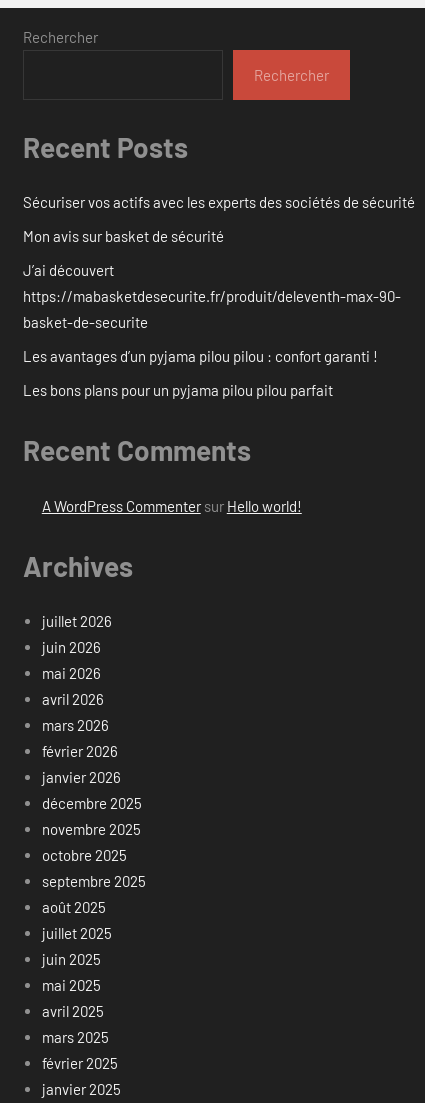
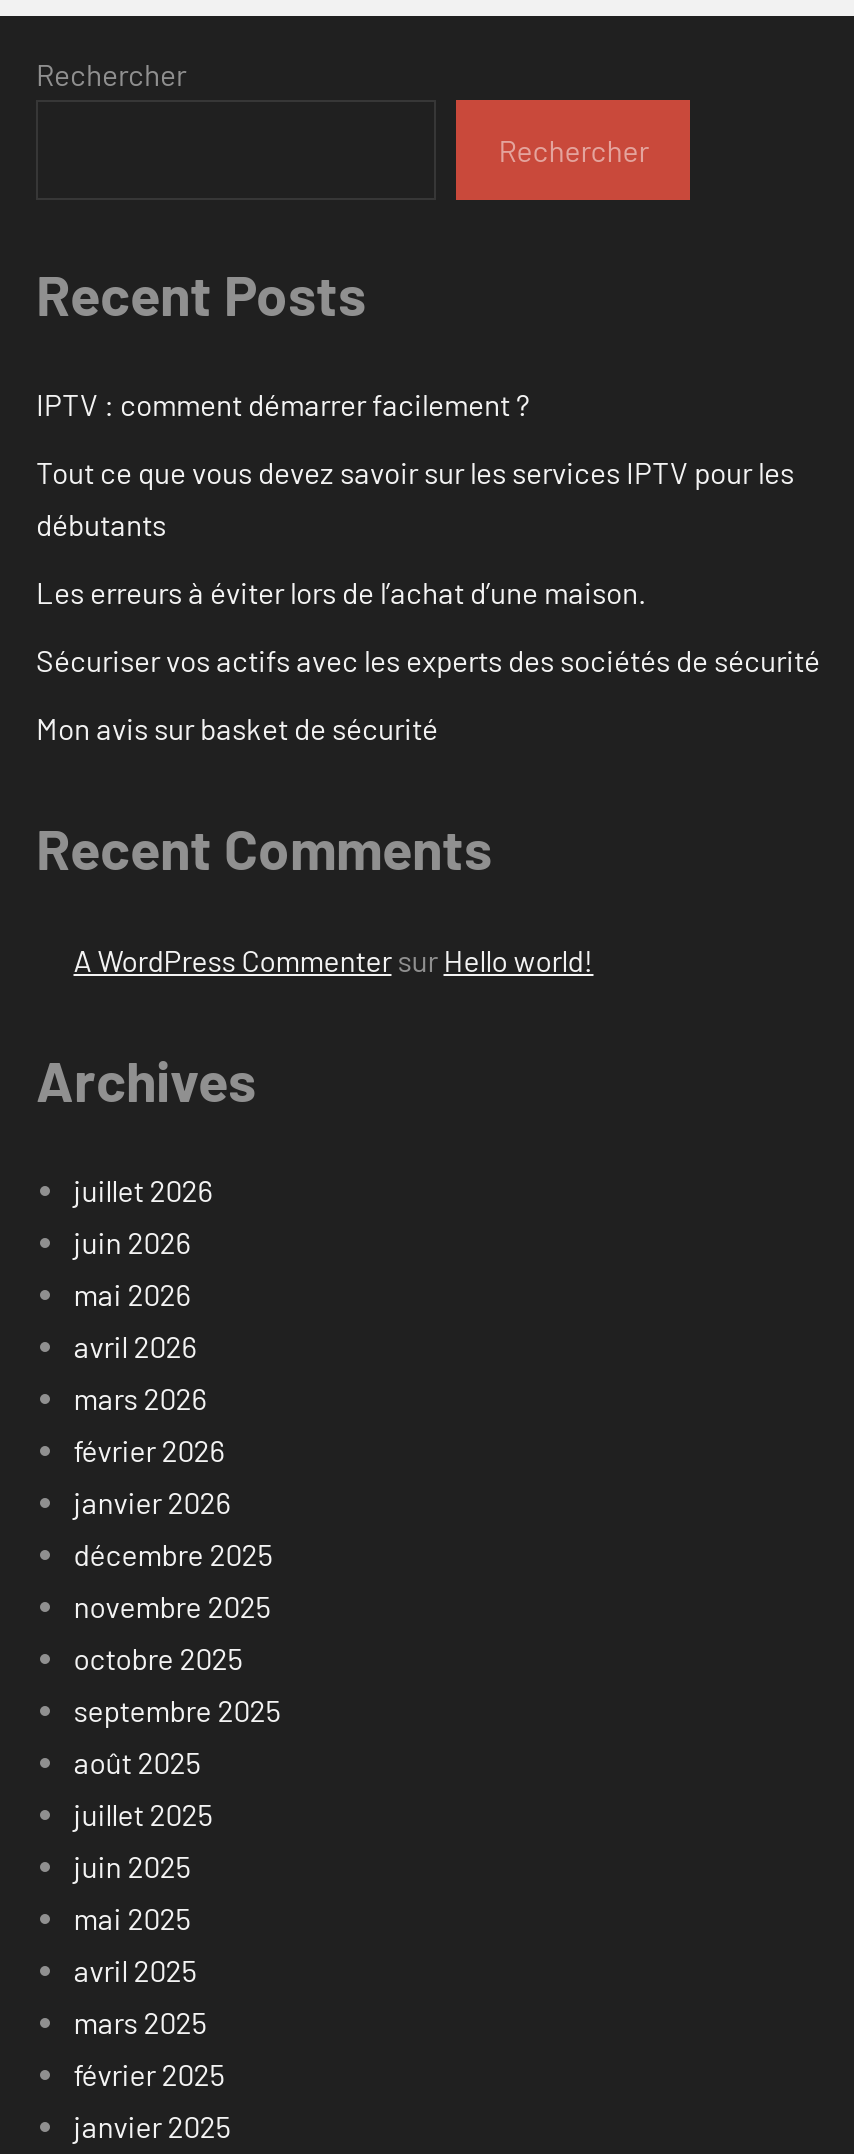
none -> [36,387,794,611] IPTV : comment démarrer facilement ? | Tout ce que vous devez savoir sur les services IPTV pour les | débutants | Les erreurs à éviter lors de l’achat d’une maison.
moved [23,193,415,245] -> [36,643,820,747]: Sécuriser vos actifs avec les experts des sociétés de sécurité | Mon avis sur basket de sécurité
[23,261,401,399] J’ai découvert | https://mabasketdesecurite.fr/produit/deleventh-max-90- | basket-de-securite | Les avantages d’un pyjama pilou pilou : confort garanti ! | Les bons plans pour un pyjama pilou pilou parfait -> none

